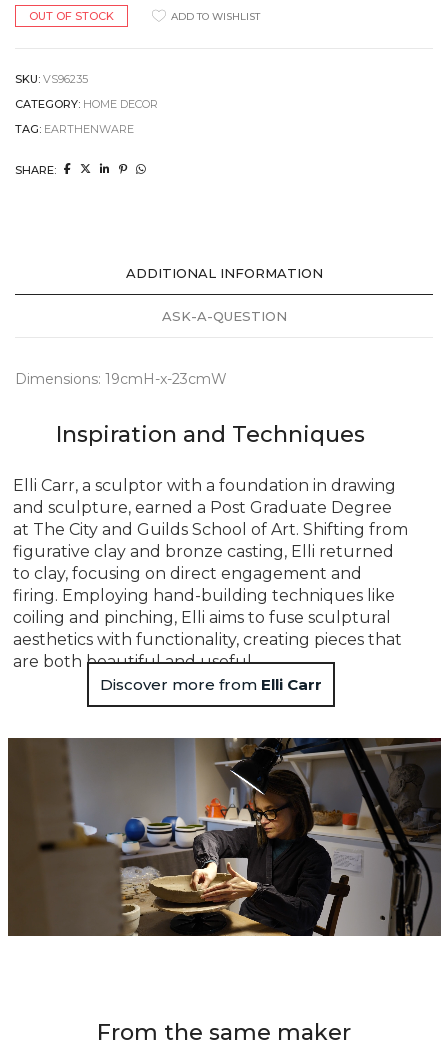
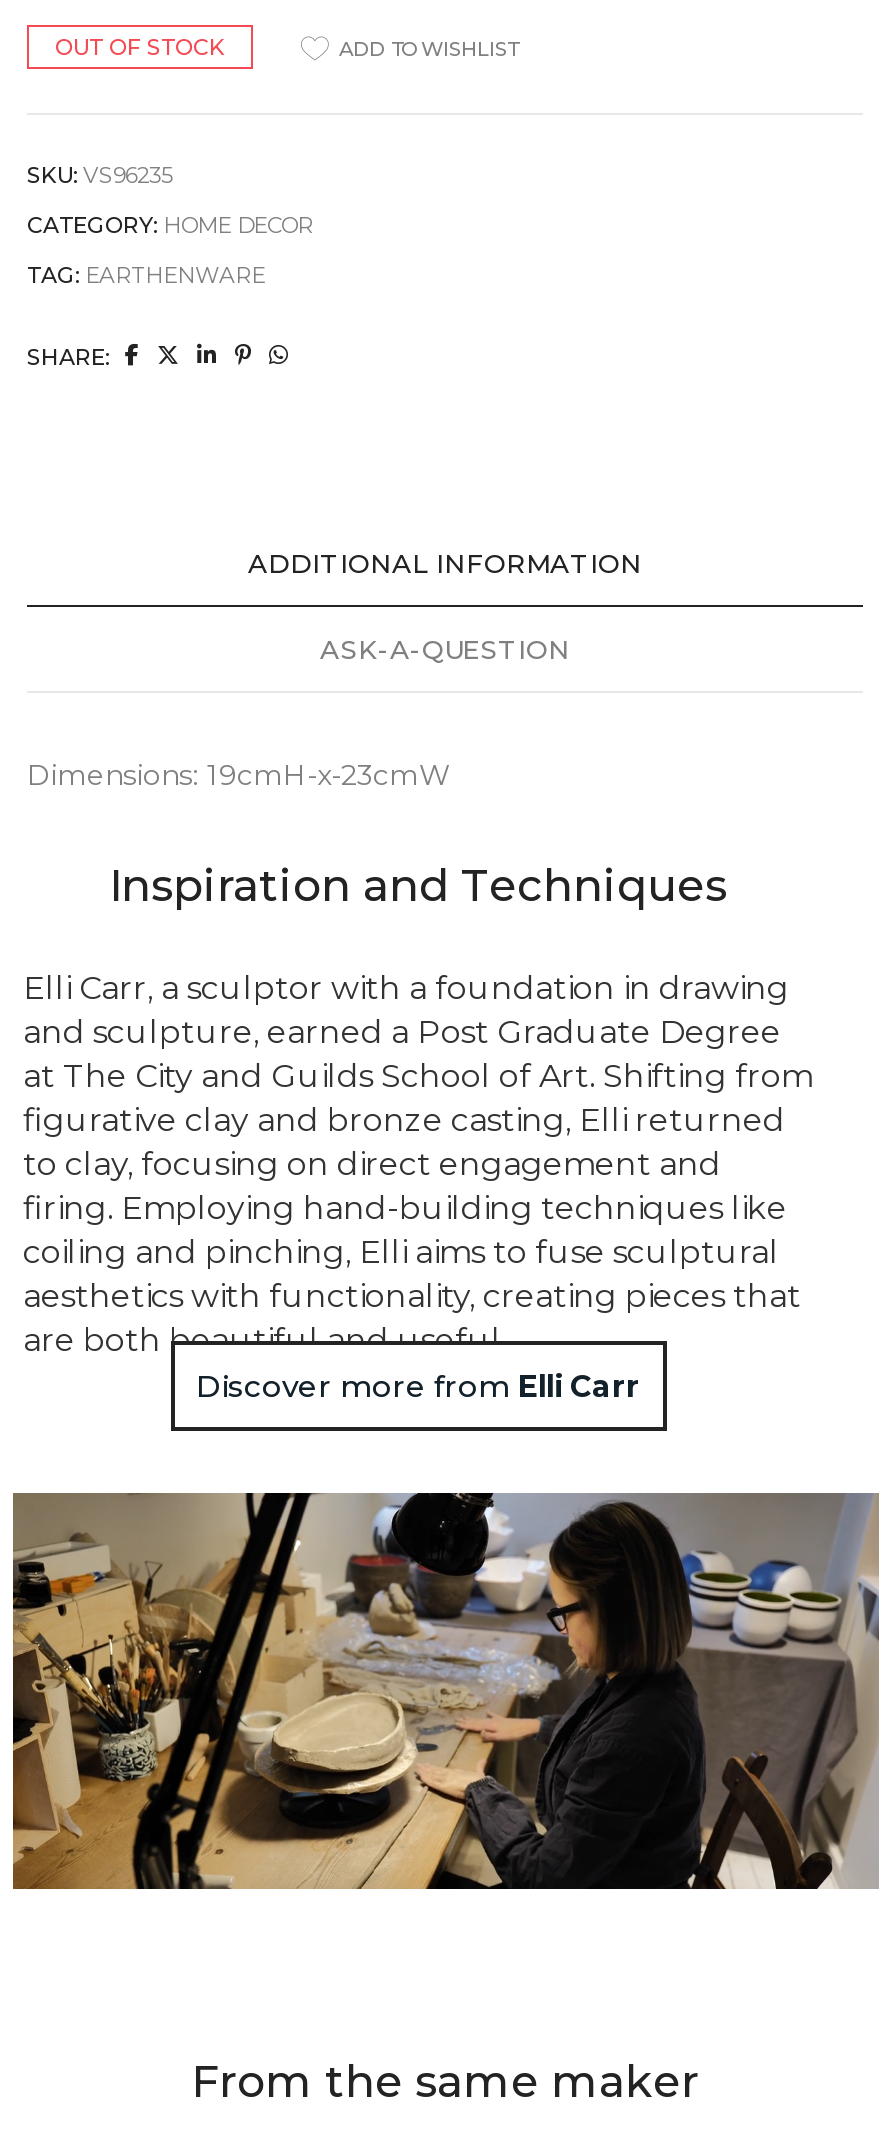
[7,737,442,937] [image] -> [11,1493,881,1891] [image]

